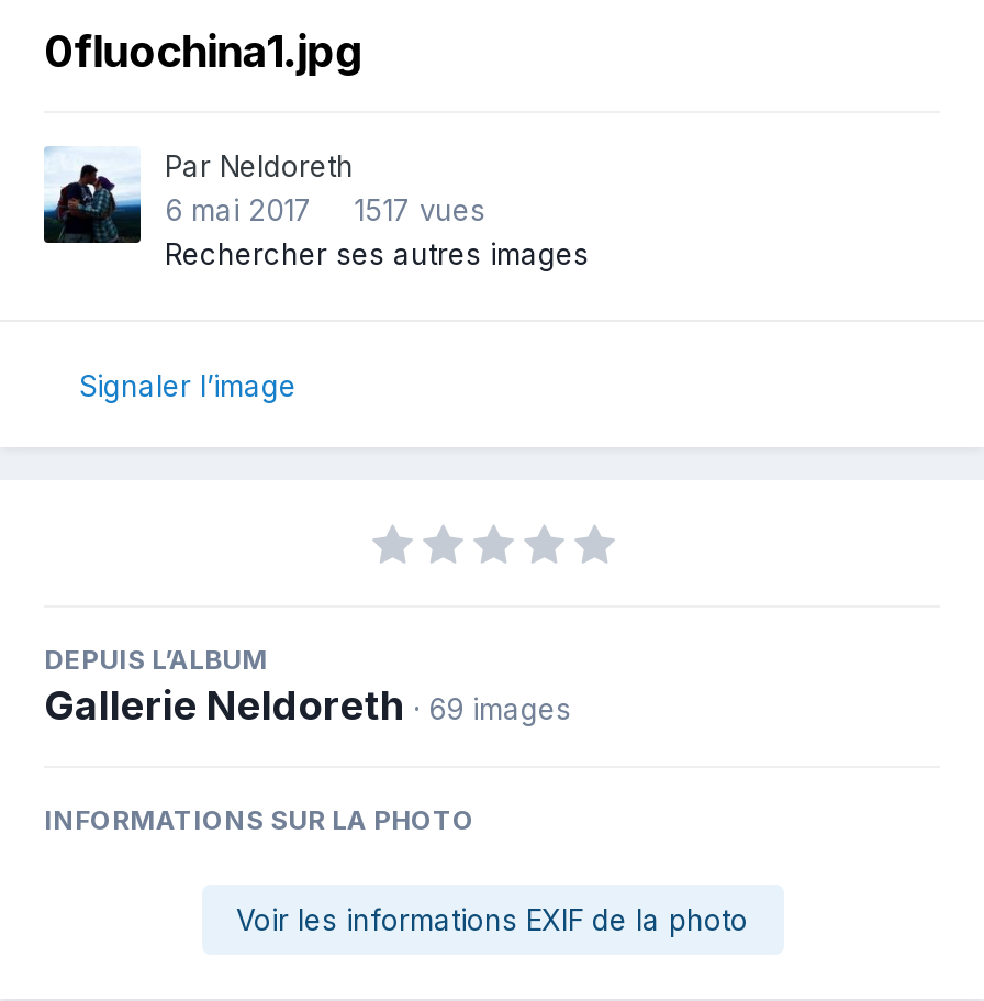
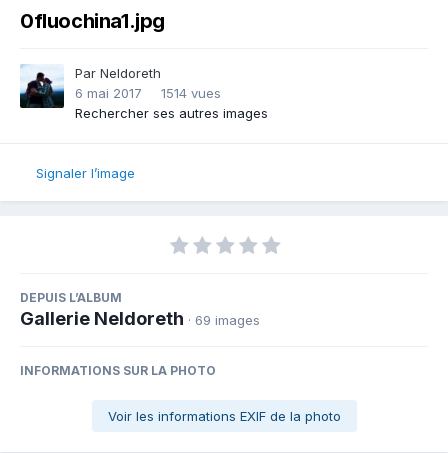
[165,193,485,228] 6 mai 2017 1517 vues -> [75,85,221,101] 6 mai 2017 1514 vues

